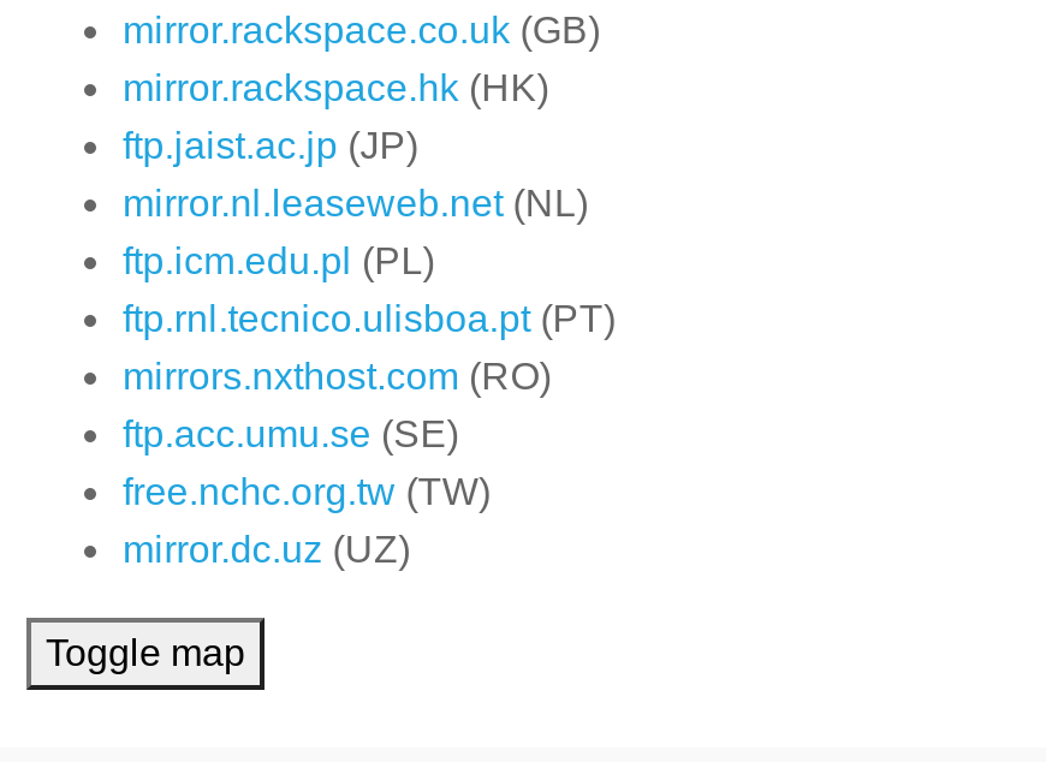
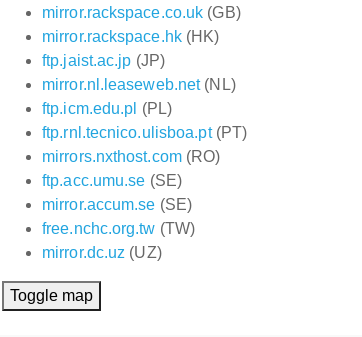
none -> [42,196,192,213] mirror.accum.se (SE)

